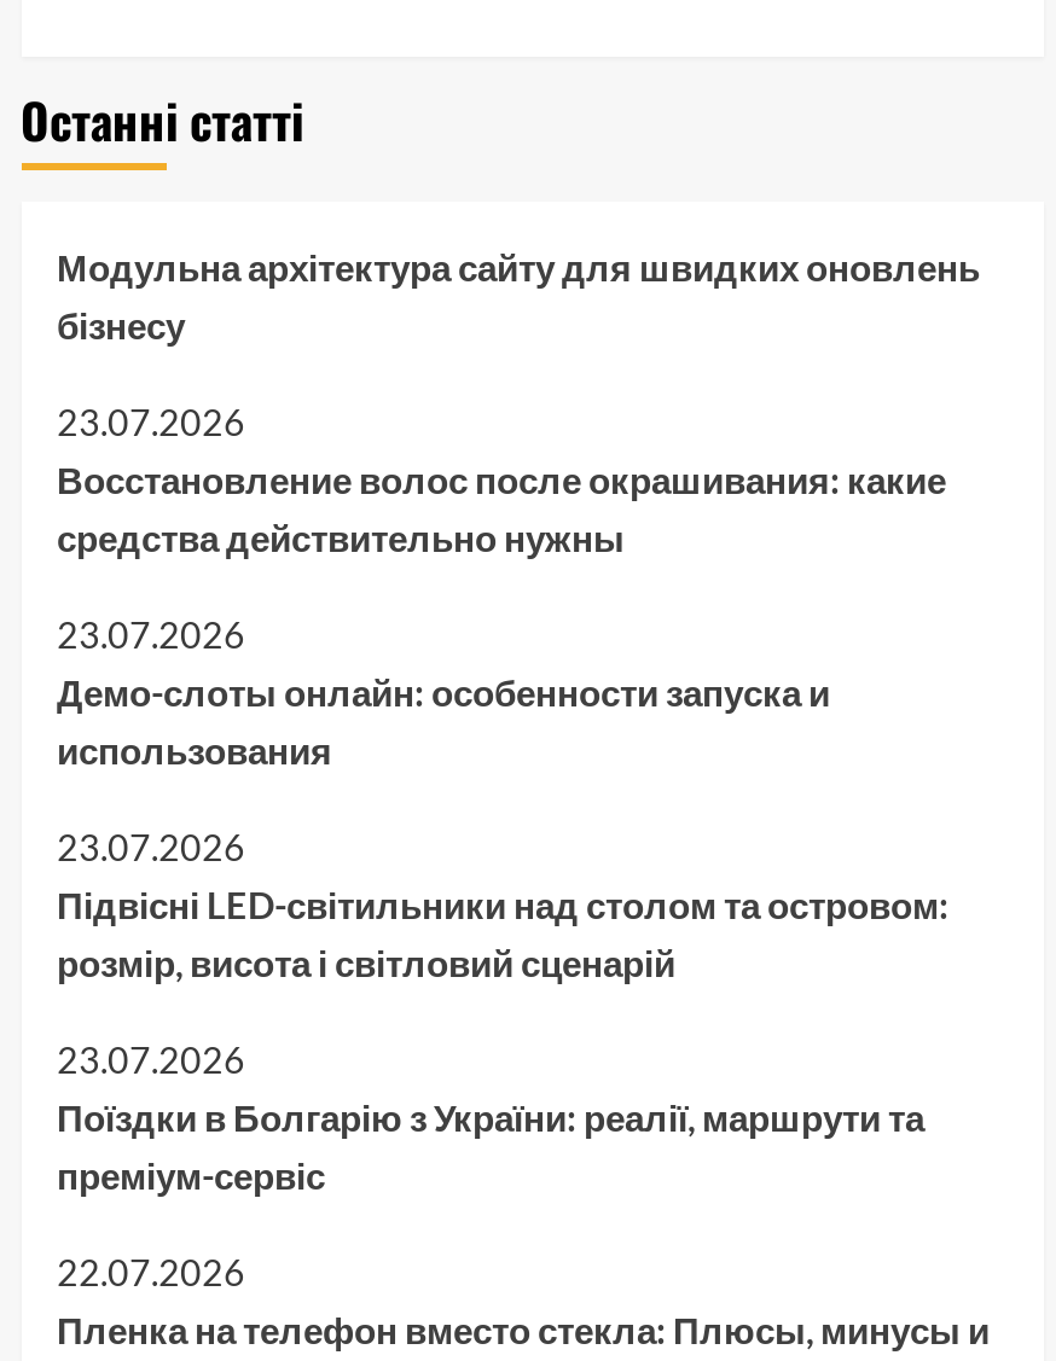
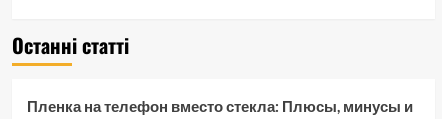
[57,244,980,1293] Модульна архітектура сайту для швидких оновлень | бізнесу | 23.07.2026 | Восстановление волос после окрашивания: какие | средства действительно нужны | 23.07.2026 | Демо-слоты онлайн: особенности запуска и | использования | 23.07.2026 | Підвісні LED-світильники над столом та островом: | розмір, висота і світловий сценарій | 23.07.2026 | Поїздки в Болгарію з України: реалії, маршрути та | преміум-сервіс | 22.07.2026 -> none

